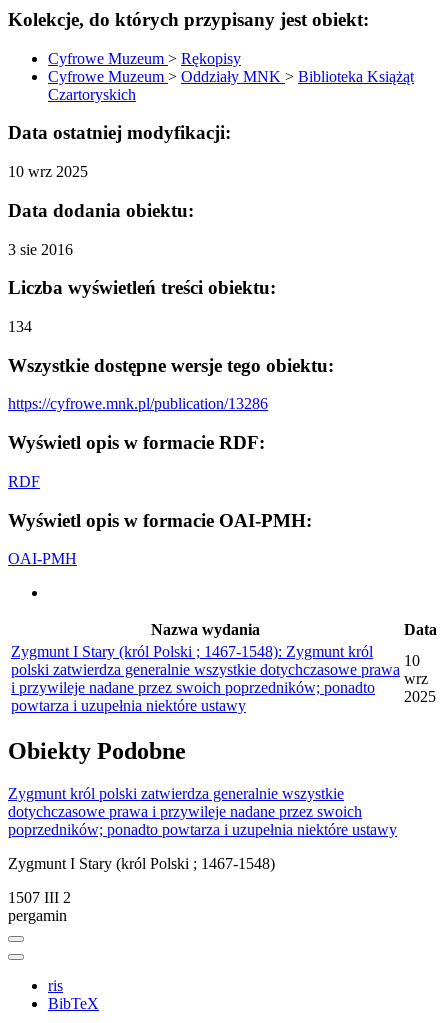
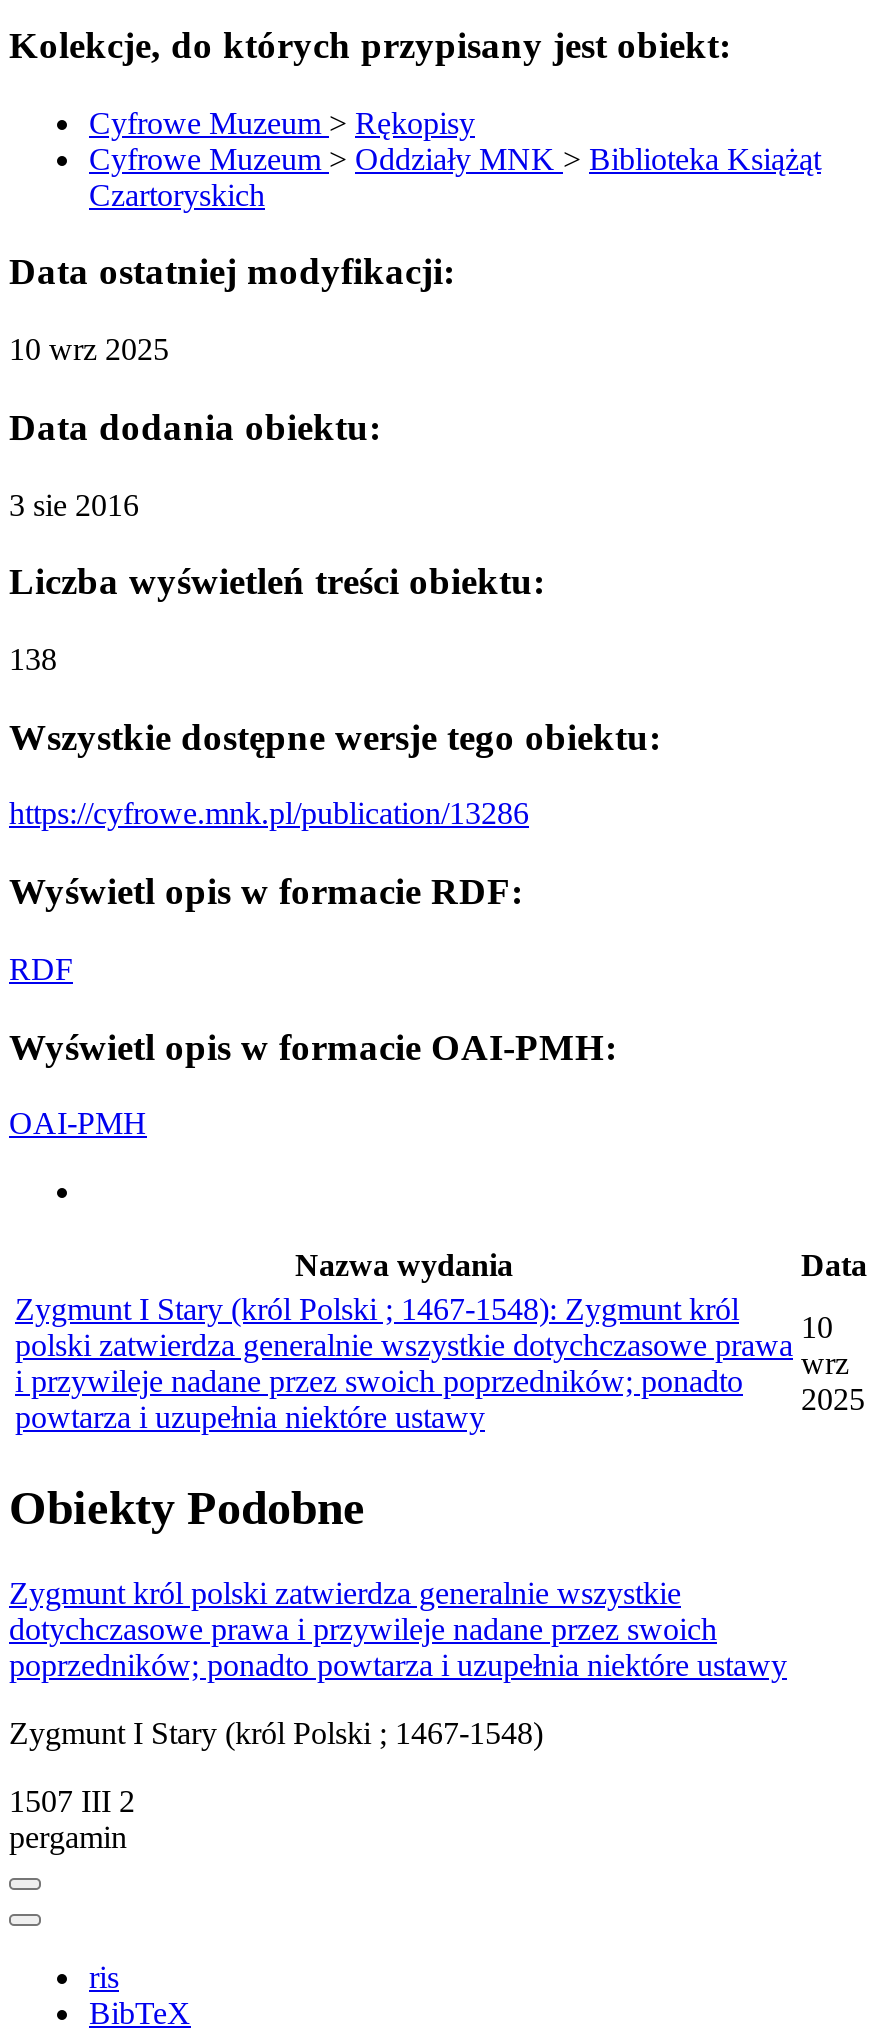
[8,318,32,335] 134 -> [9,642,57,676] 138

